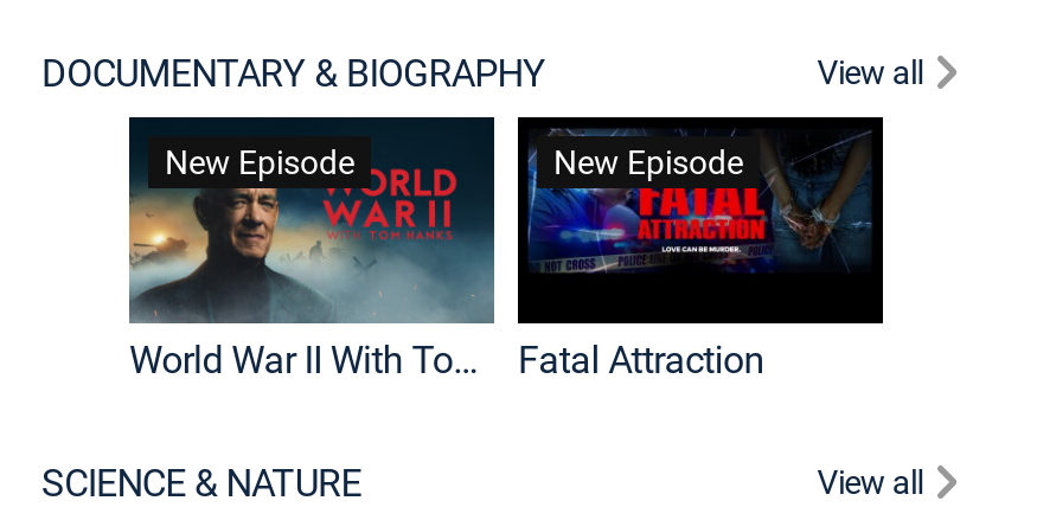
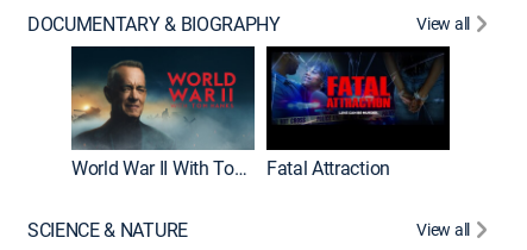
[165,140,354,185] New Episode -> none
[553,140,743,185] New Episode -> none

